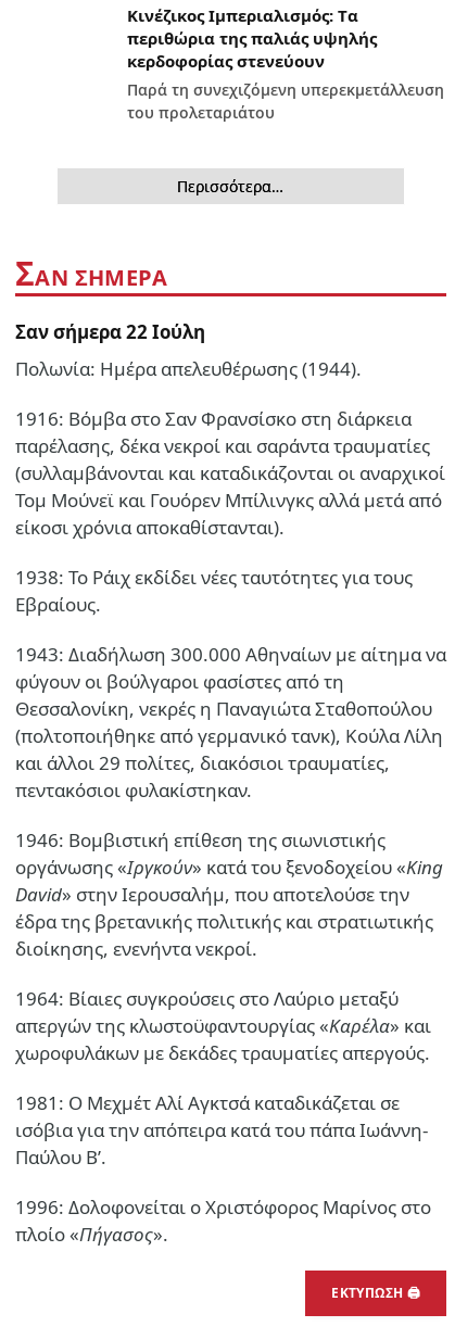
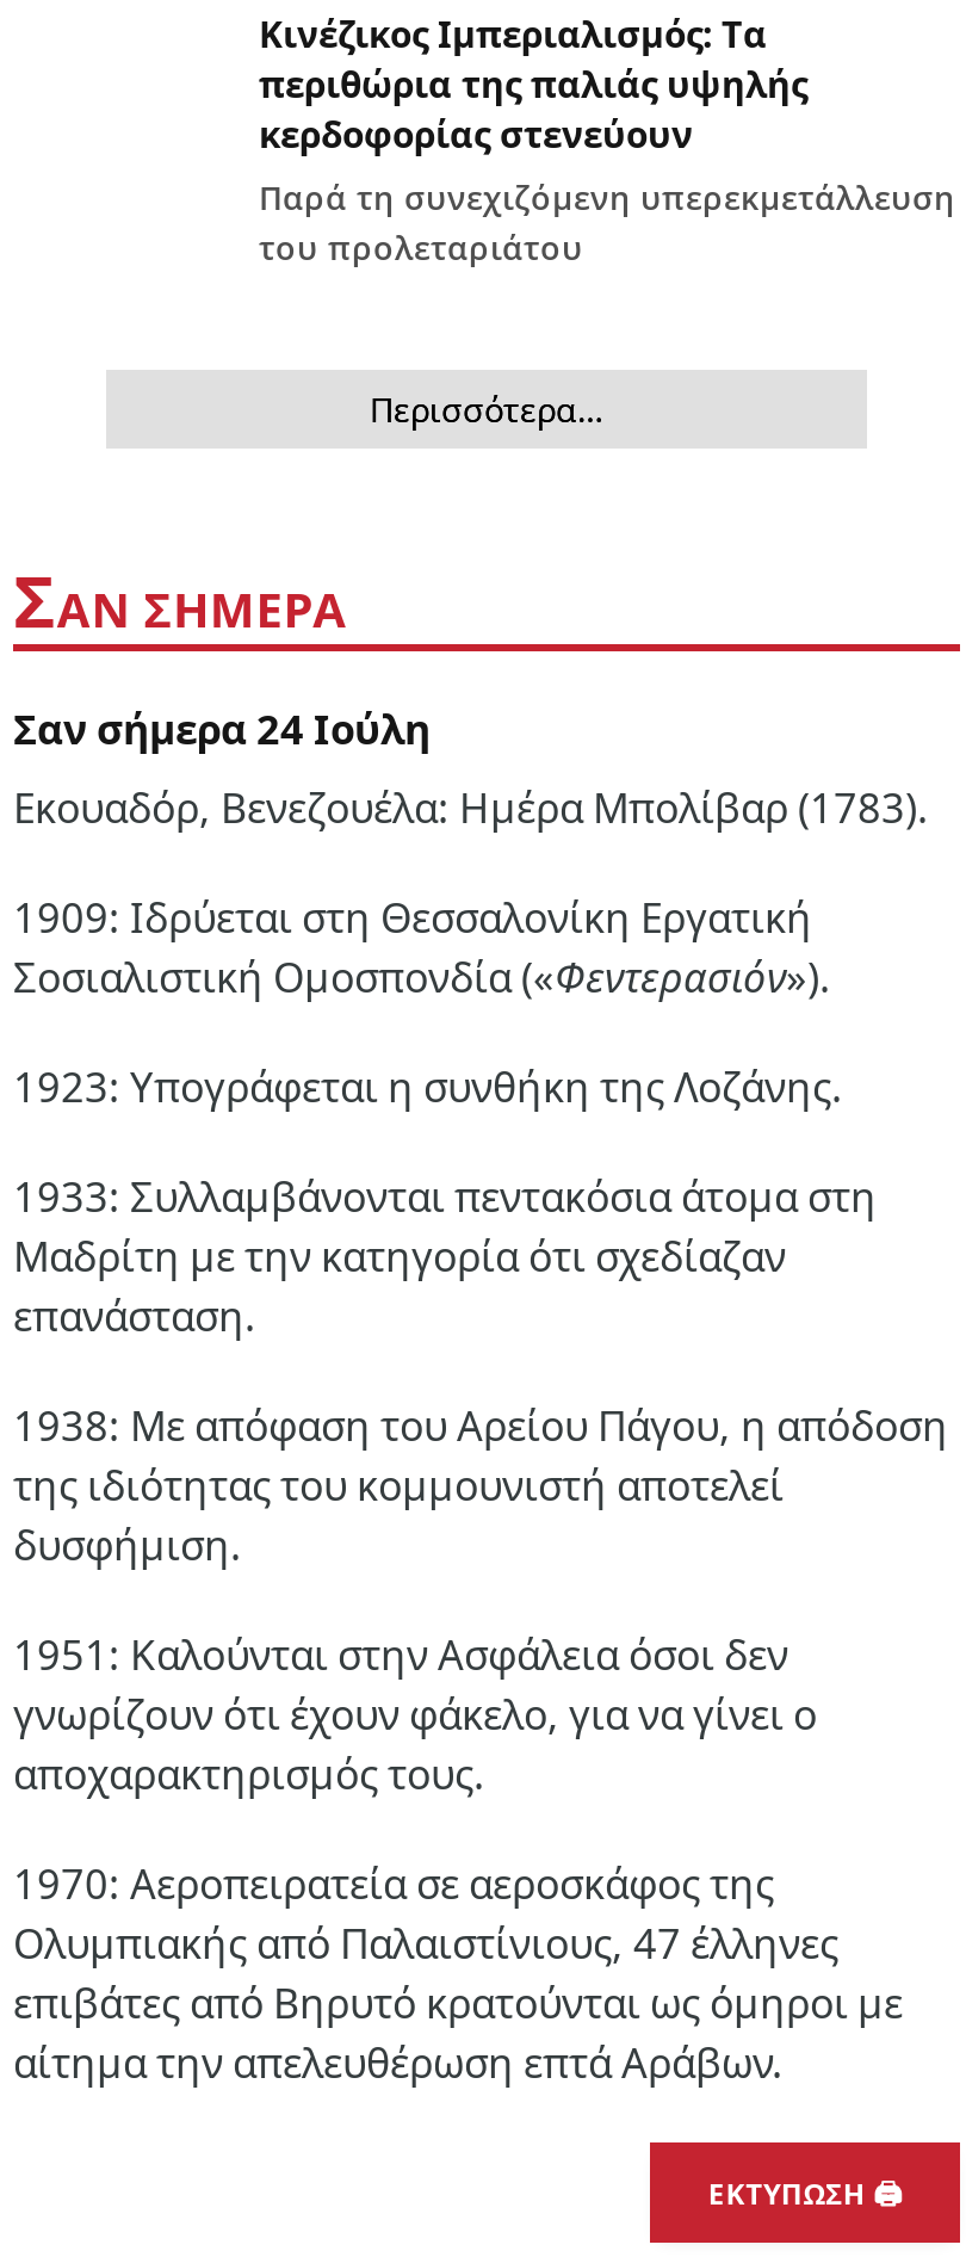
[15,319,446,1246] Σαν σήμερα 22 Ιούλη | Πολωνία: Ημέρα απελευθέρωσης (1944). | 1916: Βόμβα στο Σαν Φρανσίσκο στη διάρκεια | παρέλασης, δέκα νεκροί και σαράντα τραυματίες | (συλλαμβάνονται και καταδικάζονται οι αναρχικοί | Τομ Μούνεϊ και Γουόρεν Μπίλινγκς αλλά μετά από | είκοσι χρόνια αποκαθίστανται). | 1938: Το Ράιχ εκδίδει νέες ταυτότητες για τους | Εβραίους. | 1943: Διαδήλωση 300.000 Αθηναίων με αίτημα να | φύγουν οι βούλγαροι φασίστες από τη | Θεσσαλονίκη, νεκρές η Παναγιώτα Σταθοπούλου | (πολτοποιήθηκε από γερμανικό τανκ), Κούλα Λίλη | και άλλοι 29 πολίτες, διακόσιοι τραυματίες, | πεντακόσιοι φυλακίστηκαν. | 1946: Βομβιστική επίθεση της σιωνιστικής | οργάνωσης «Ιργκούν» κατά του ξενοδοχείου «King | David» στην Ιερουσαλήμ, που αποτελούσε την | έδρα της βρετανικής πολιτικής και στρατιωτικής | διοίκησης, ενενήντα νεκροί. | 1964: Βίαιες συγκρούσεις στο Λαύριο μεταξύ | απεργών της κλωστοϋφαντουργίας «Καρέλα» και | χωροφυλάκων με δεκάδες τραυματίες απεργούς. | 1981: Ο Μεχμέτ Αλί Αγκτσά καταδικάζεται σε | ισόβια για την απόπειρα κατά του πάπα Ιωάννη- | Παύλου Β’. | 1996: Δολοφονείται ο Χριστόφορος Μαρίνος στο | πλοίο «Πήγασος». -> [13,702,948,2091] Σαν σήμερα 24 Ιούλη | Εκουαδόρ, Βενεζουέλα: Ημέρα Μπολίβαρ (1783). | 1909: Ιδρύεται στη Θεσσαλονίκη Εργατική | Σοσιαλιστική Ομοσπονδία («Φεντερασιόν»). | 1923: Υπογράφεται η συνθήκη της Λοζάνης. | 1933: Συλλαμβάνονται πεντακόσια άτομα στη | Μαδρίτη με την κατηγορία ότι σχεδίαζαν | επανάσταση. | 1938: Με απόφαση του Αρείου Πάγου, η απόδοση | της ιδιότητας του κομμουνιστή αποτελεί | δυσφήμιση. | 1951: Καλούνται στην Ασφάλεια όσοι δεν | γνωρίζουν ότι έχουν φάκελο, για να γίνει ο | αποχαρακτηρισμός τους. | 1970: Αεροπειρατεία σε αεροσκάφος της | Ολυμπιακής από Παλαιστίνιους, 47 έλληνες | επιβάτες από Βηρυτό κρατούνται ως όμηροι με | αίτημα την απελευθέρωση επτά Αράβων.

